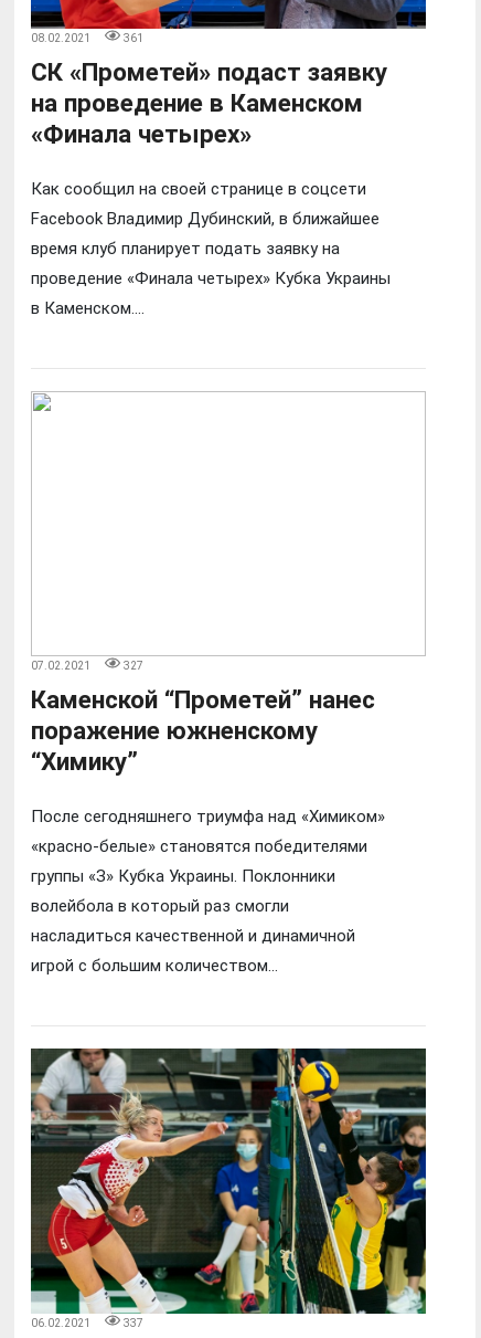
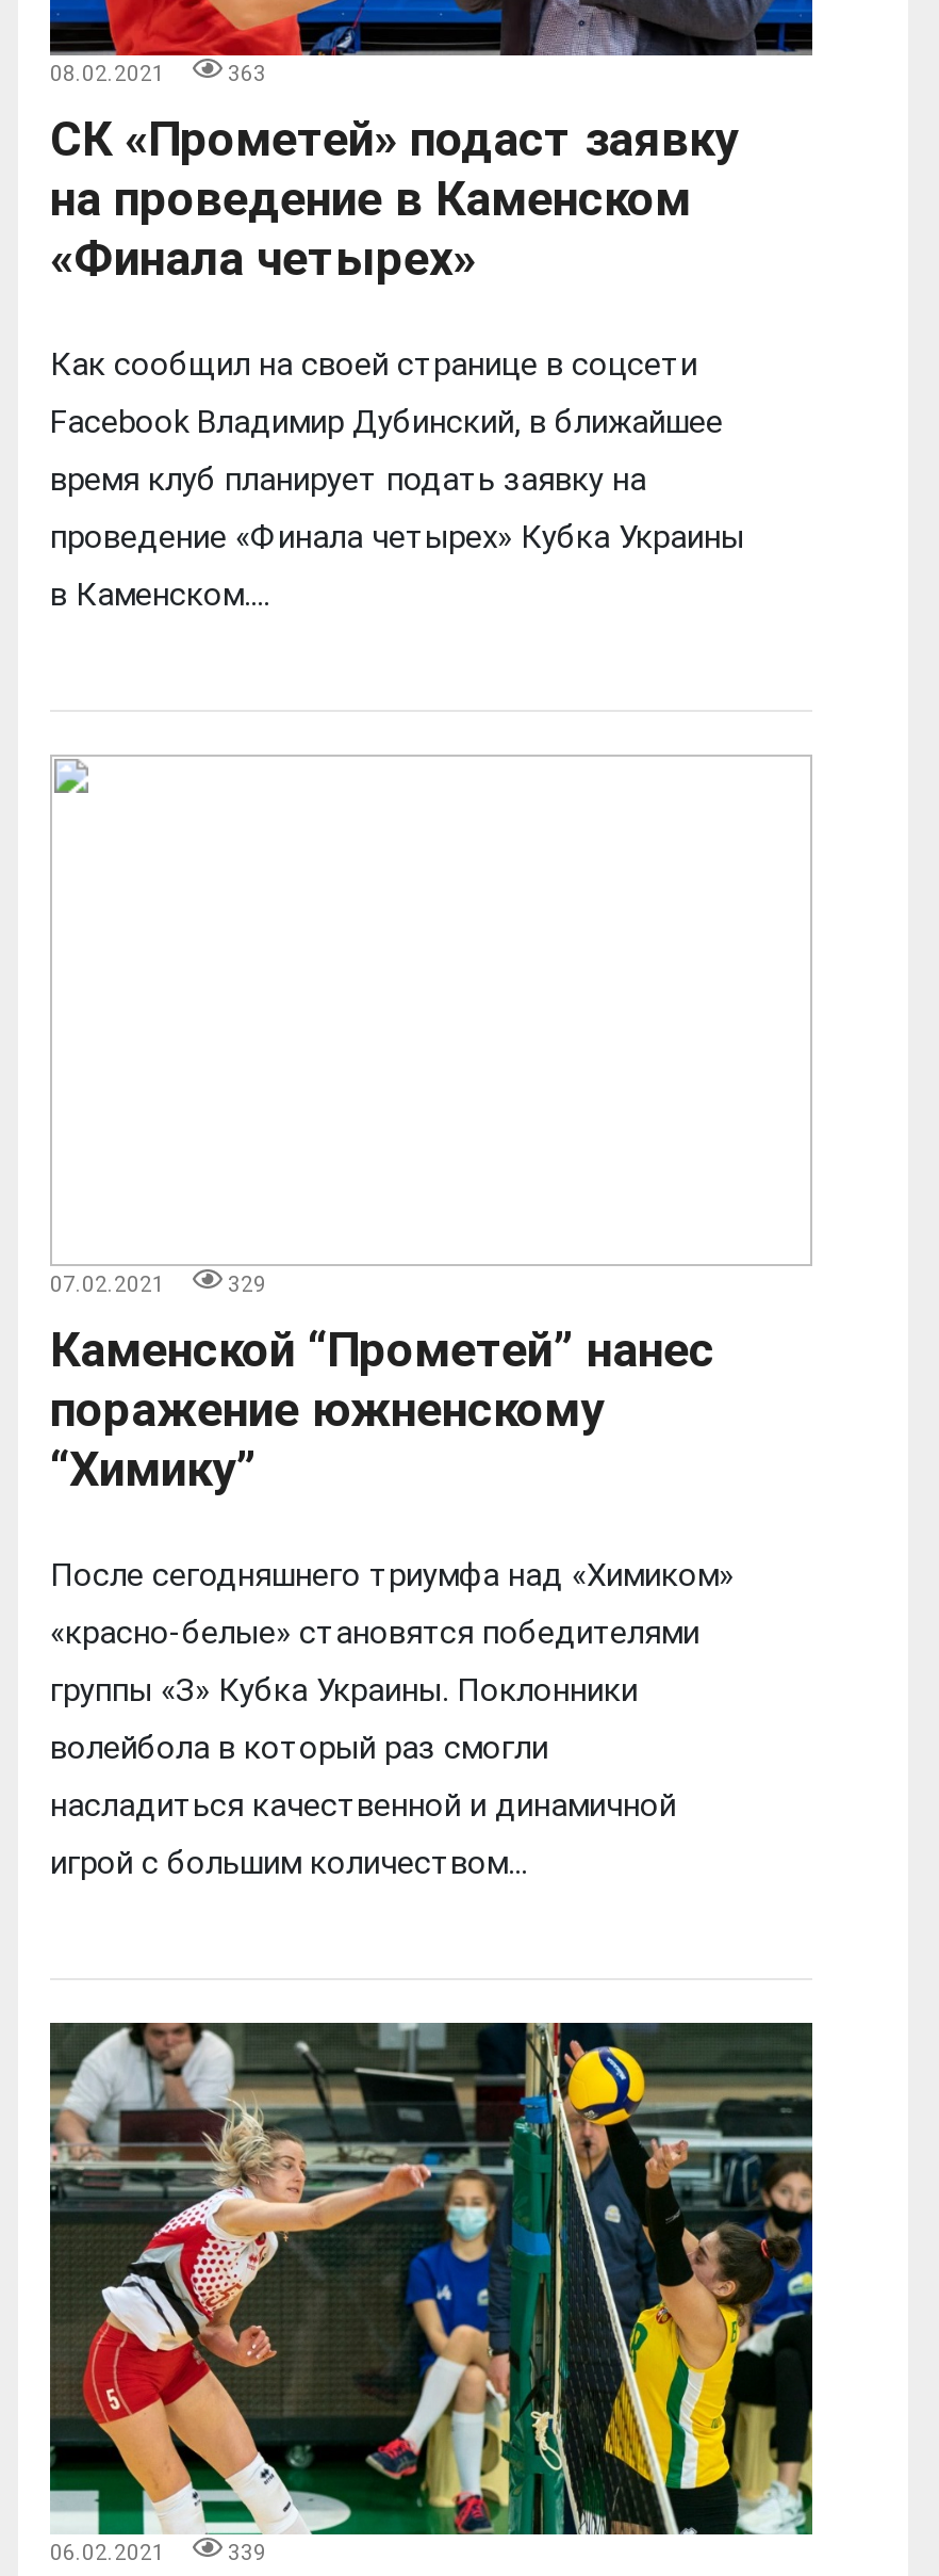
[120,32,143,44] 361 -> [221,61,266,85] 363
[120,659,143,672] 327 -> [221,1272,266,1296] 329
[120,1317,143,1329] 337 -> [221,2540,266,2564] 339

